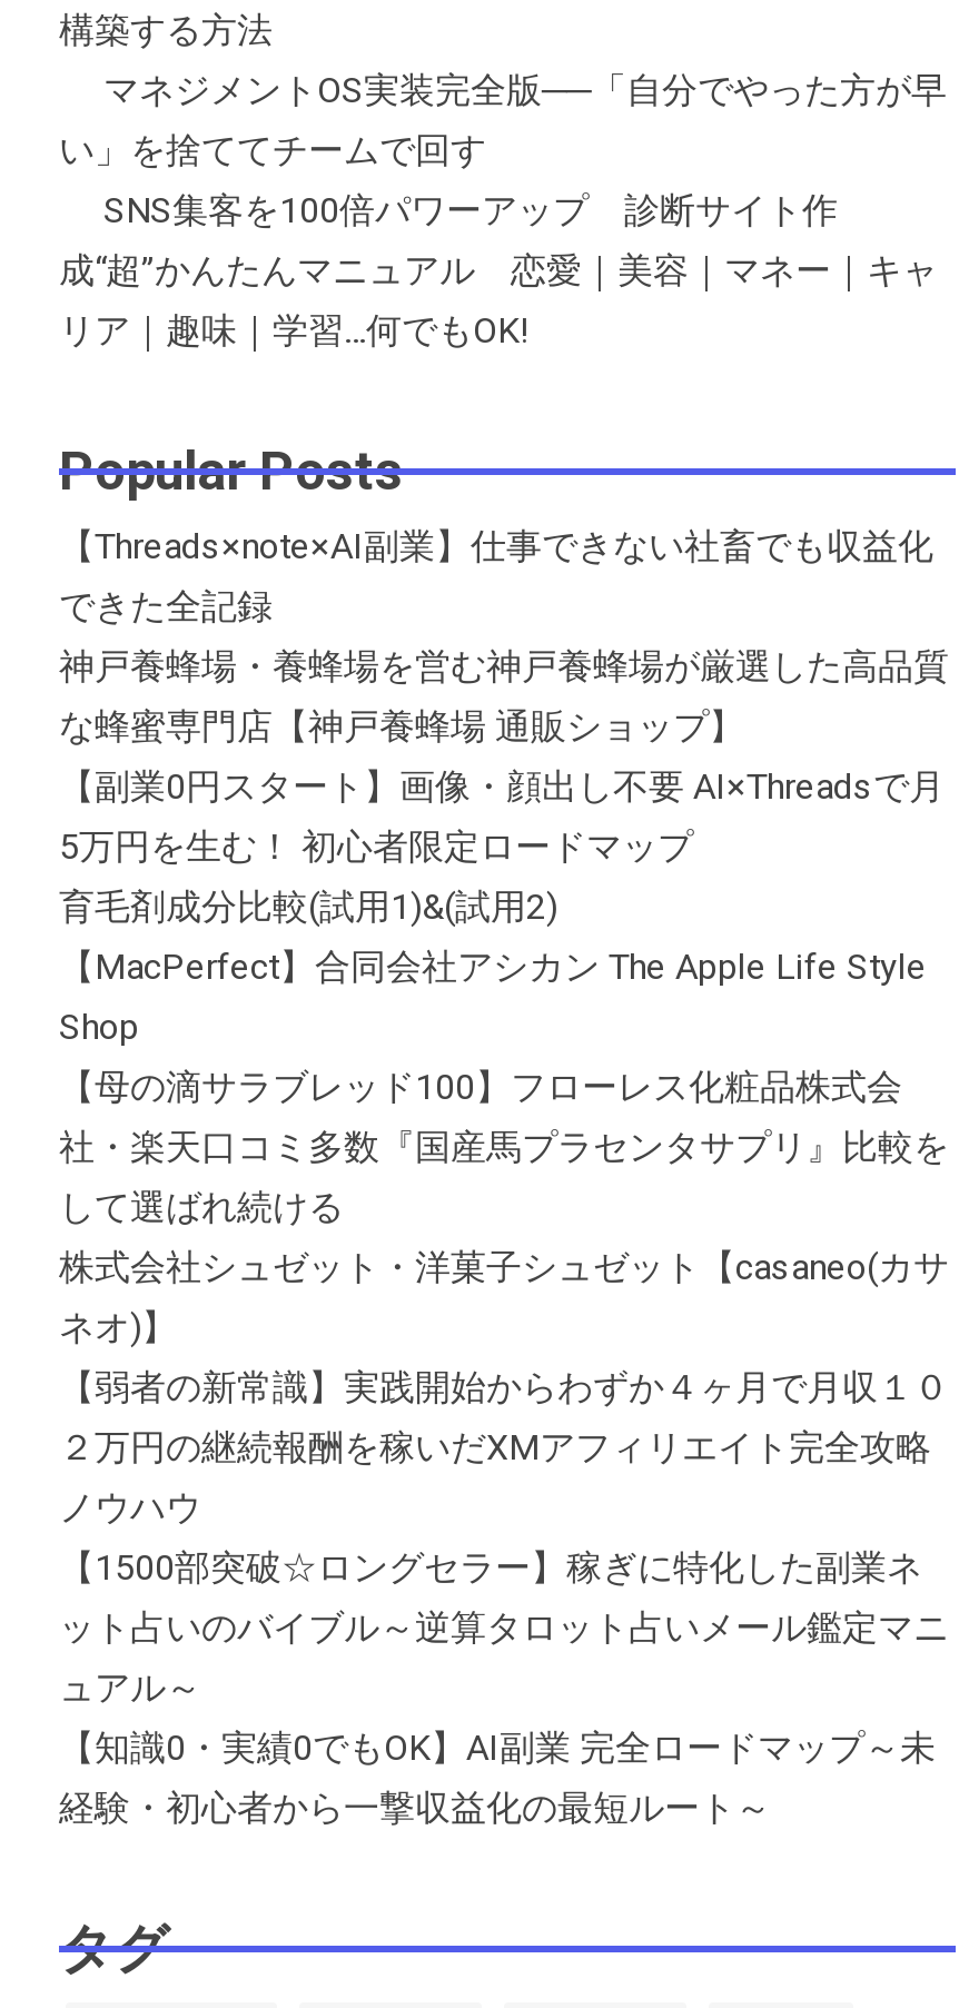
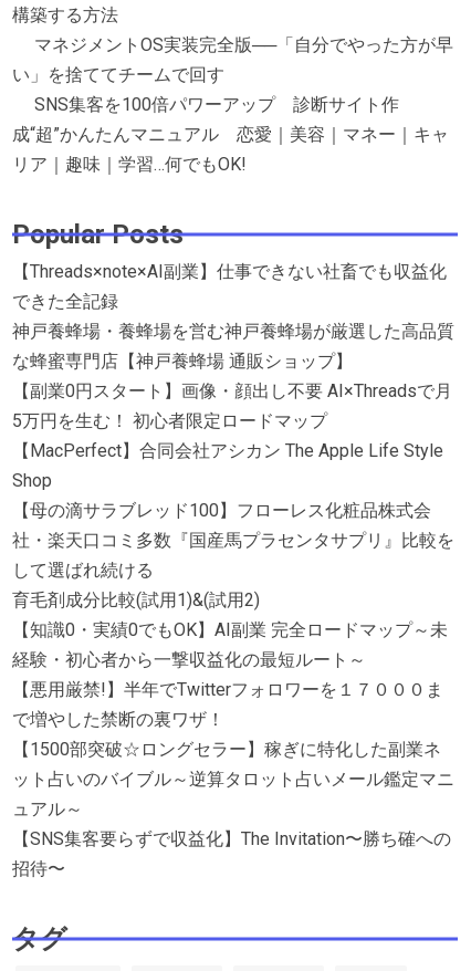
moved [59,886,557,928] -> [12,590,260,611]: 育毛剤成分比較(試用1)&(試用2)
[59,1247,949,1529] 株式会社シュゼット・洋菓子シュゼット【casaneo(カサ | ネオ)】 | 【弱者の新常識】実践開始からわずか４ヶ月で月収１０ | ２万円の継続報酬を稼いだXMアフィリエイト完全攻略 | ノウハウ -> [12,679,443,730] 【悪用厳禁!】半年でTwitterフォロワーを１７０００ま | で増やした禁断の裏ワザ！
none -> [12,829,451,880] 【SNS集客要らずで収益化】The Invitation〜勝ち確への | 招待〜
moved [59,1727,936,1830] -> [12,620,448,671]: 【知識0・実績0でもOK】AI副業 完全ロードマップ～未 | 経験・初心者から一撃収益化の最短ルート～

